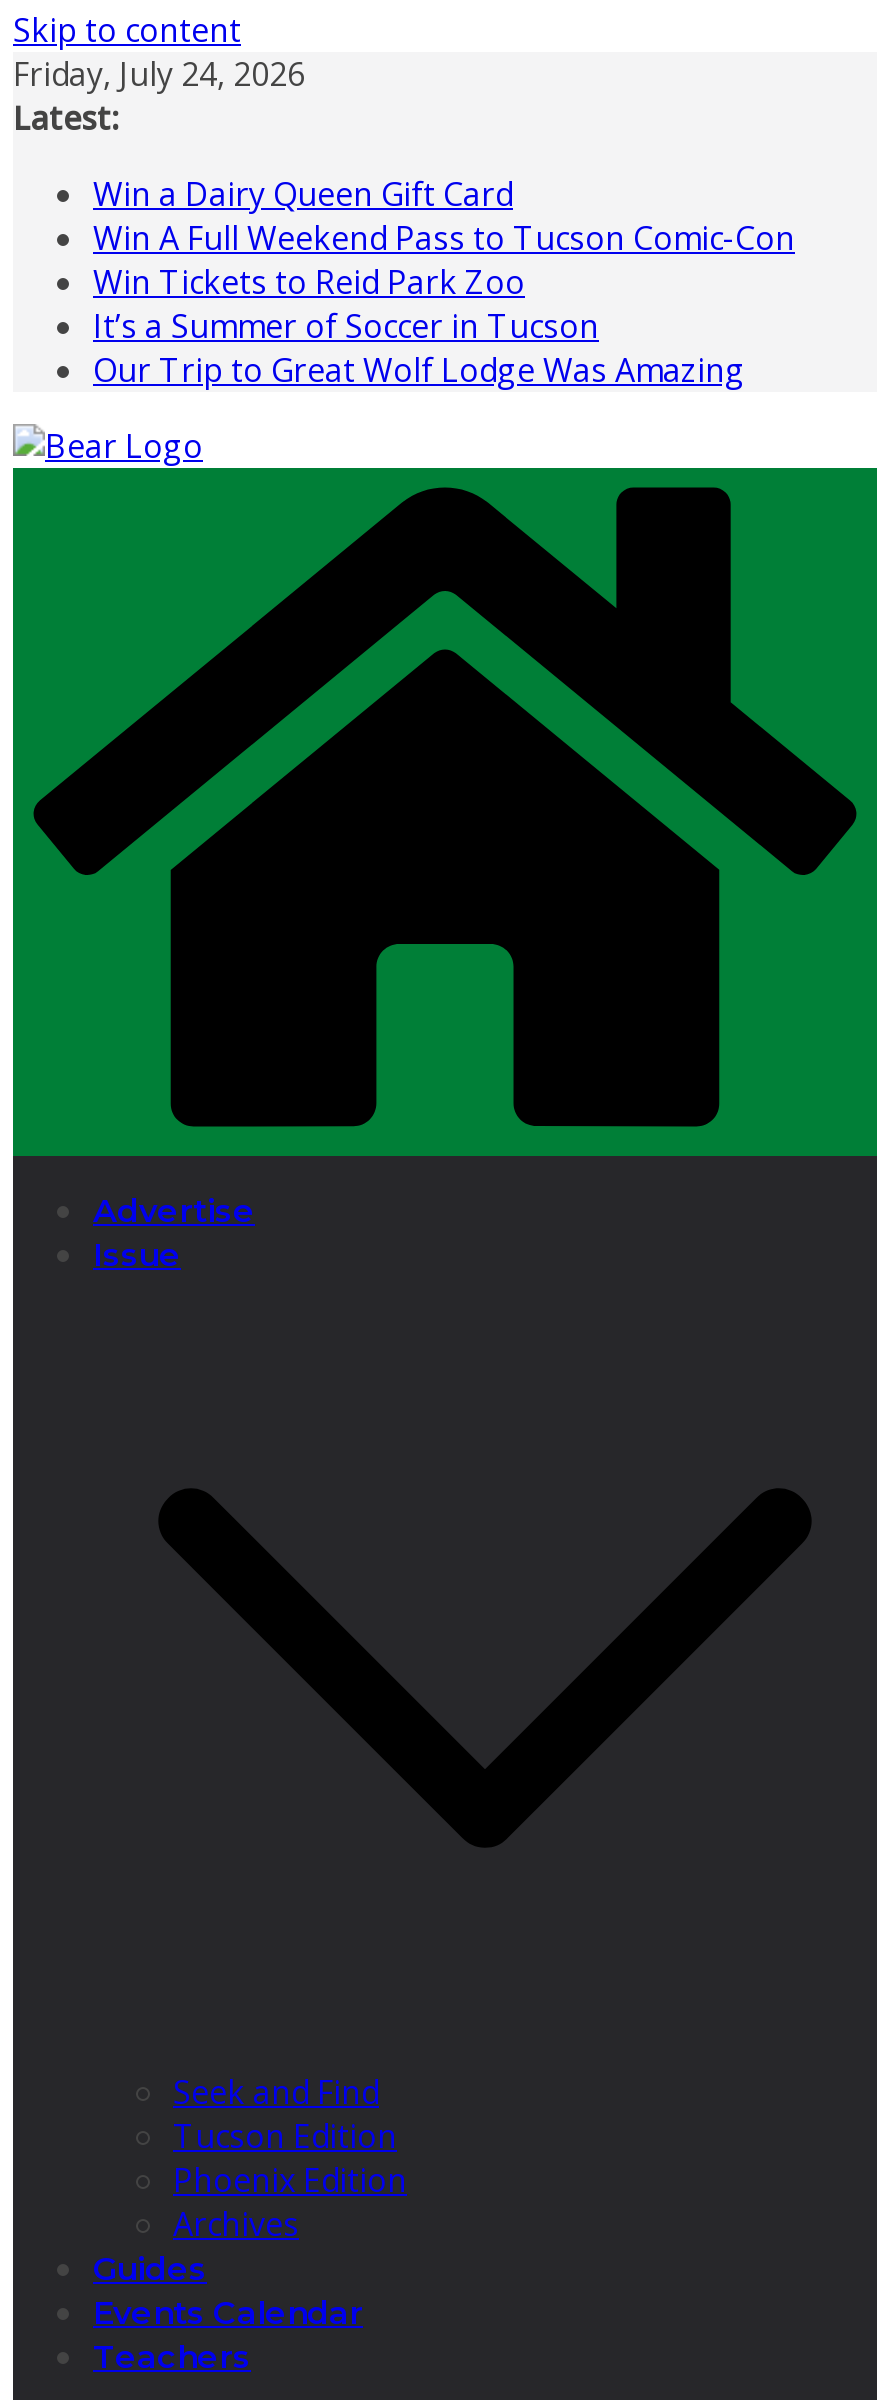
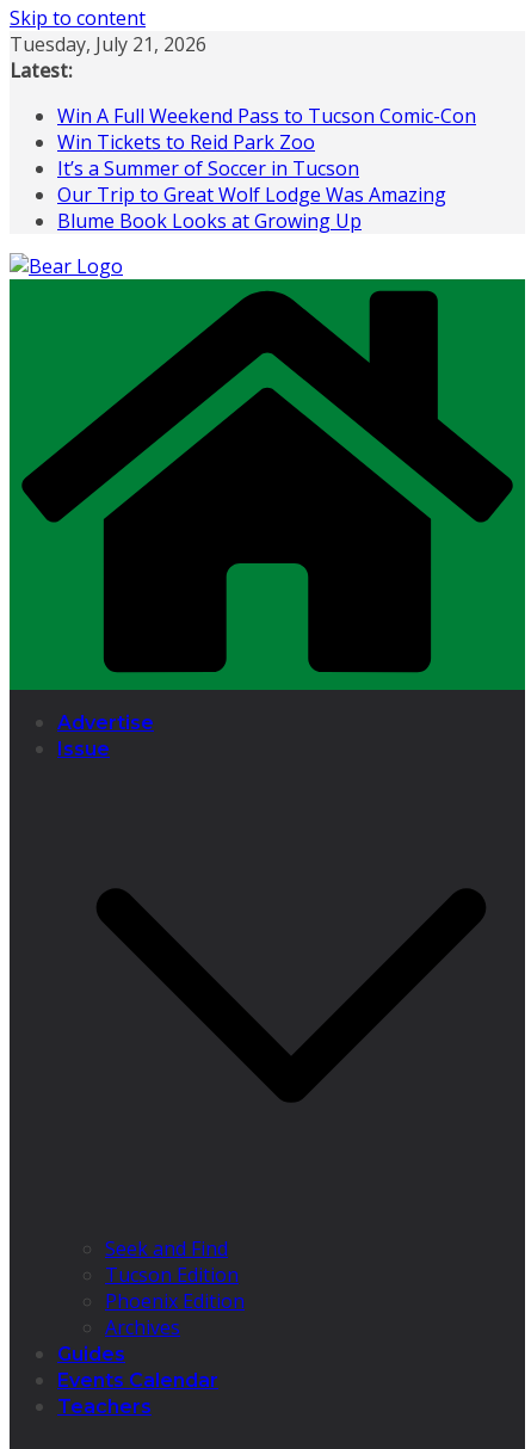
[13,52,305,96] Friday, July 24, 2026 -> [10,31,206,57] Tuesday, July 21, 2026
[93,172,513,216] Win a Dairy Queen Gift Card -> none
moved [93,216,795,392] -> [57,103,476,208]: Win A Full Weekend Pass to Tucson Comic-Con | Win Tickets to Reid Park Zoo | It’s a Summer of Soccer in Tucson | Our Trip to Great Wolf Lodge Was Amazing
none -> [57,208,362,234] Blume Book Looks at Growing Up

